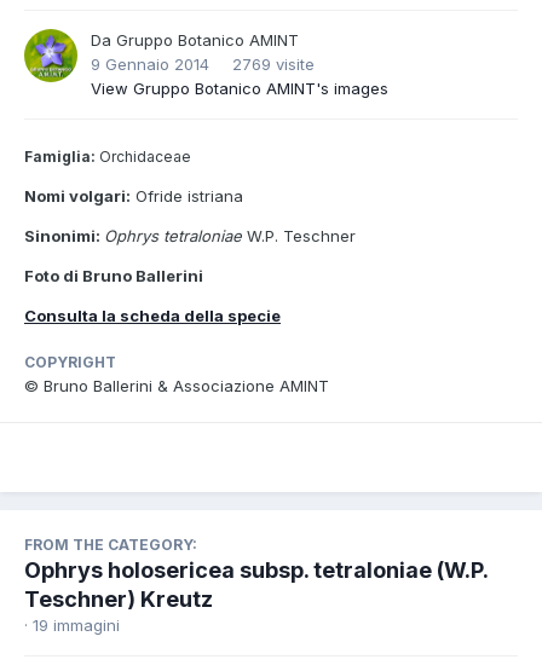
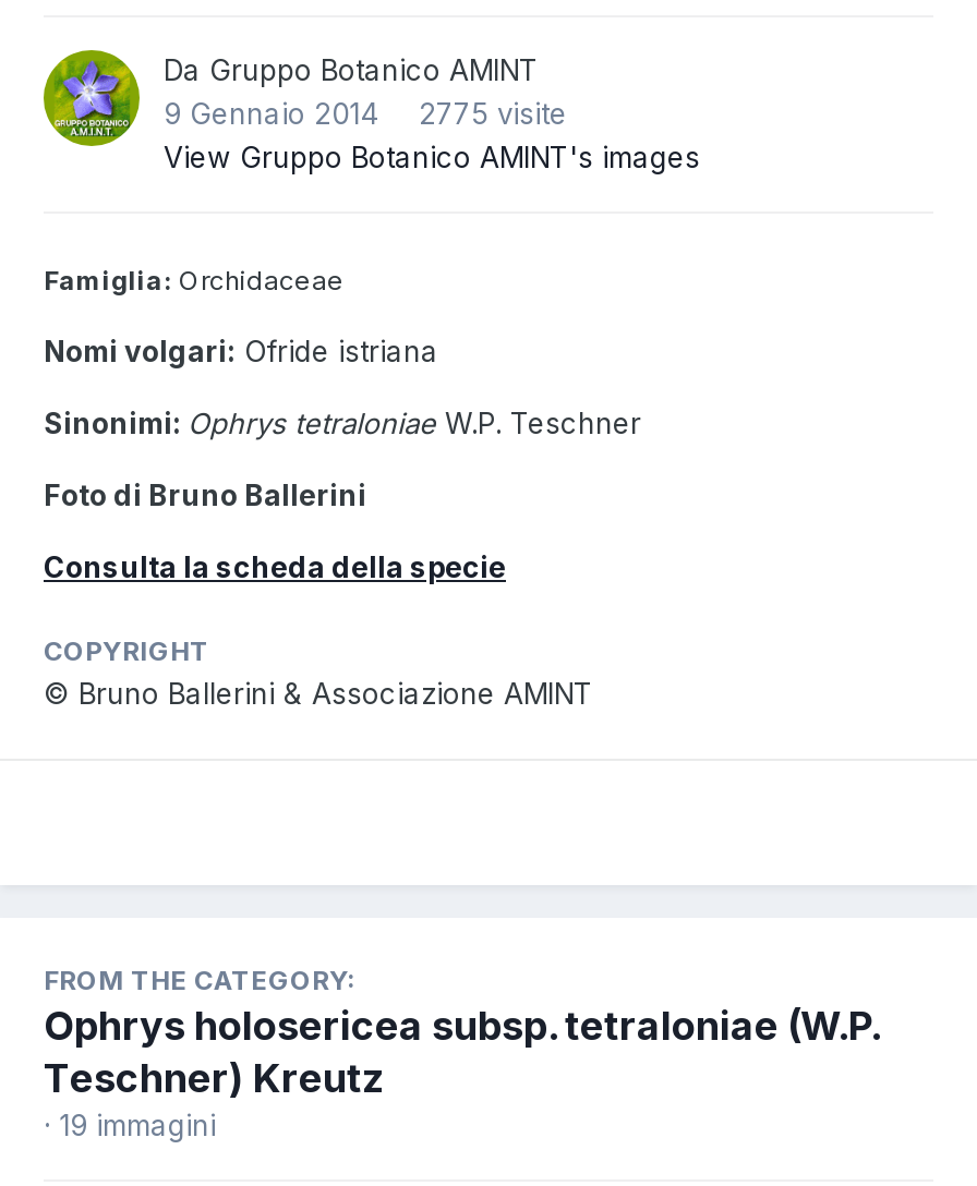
[91,55,315,74] 9 Gennaio 2014 2769 visite -> [164,96,567,131] 9 Gennaio 2014 2775 visite

